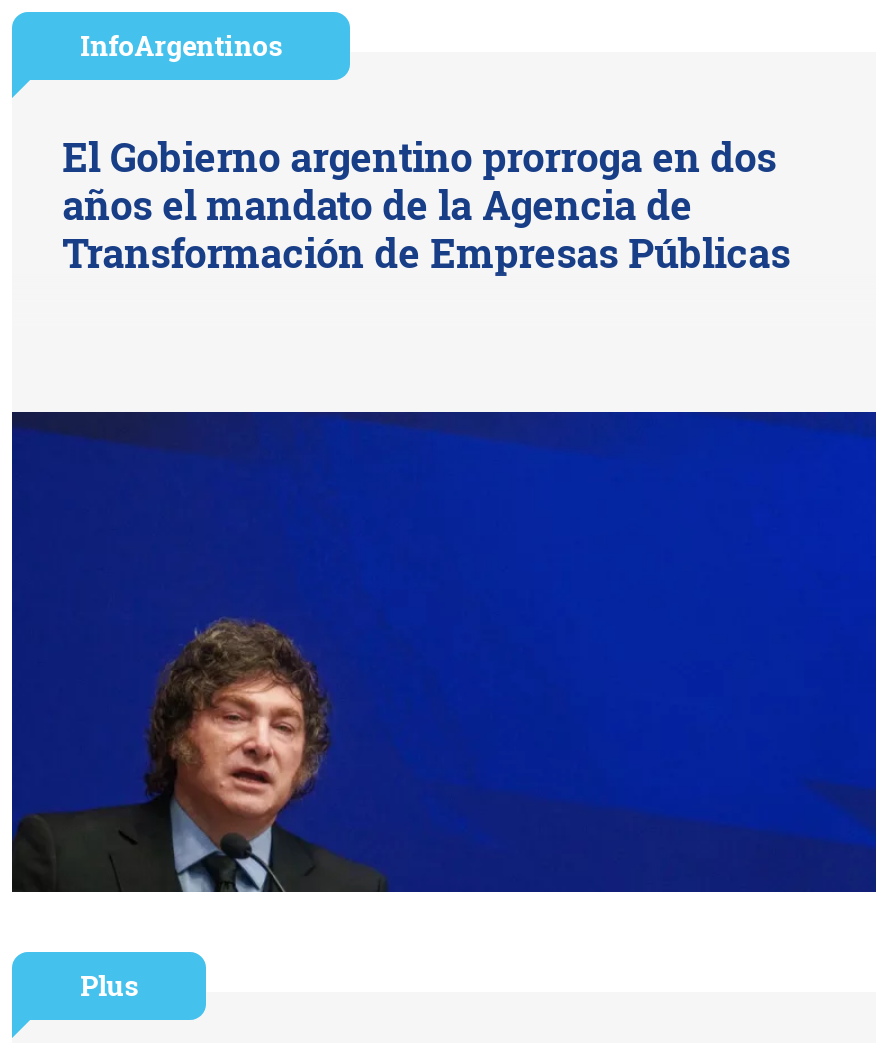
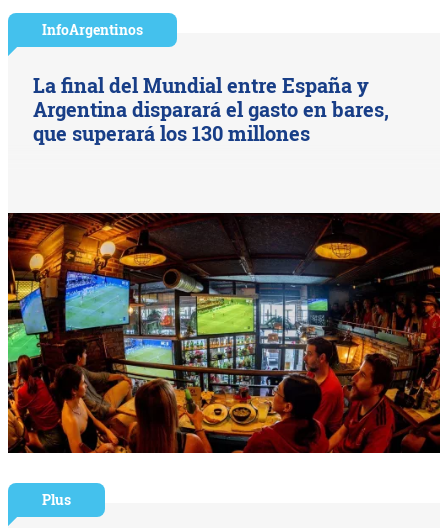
[62,130,790,278] El Gobierno argentino prorroga en dos | años el mandato de la Agencia de | Transformación de Empresas Públicas -> [33,72,389,146] La final del Mundial entre España y | Argentina disparará el gasto en bares, | que superará los 130 millones
[10,410,878,894] [image] -> [7,212,441,454] [image]

